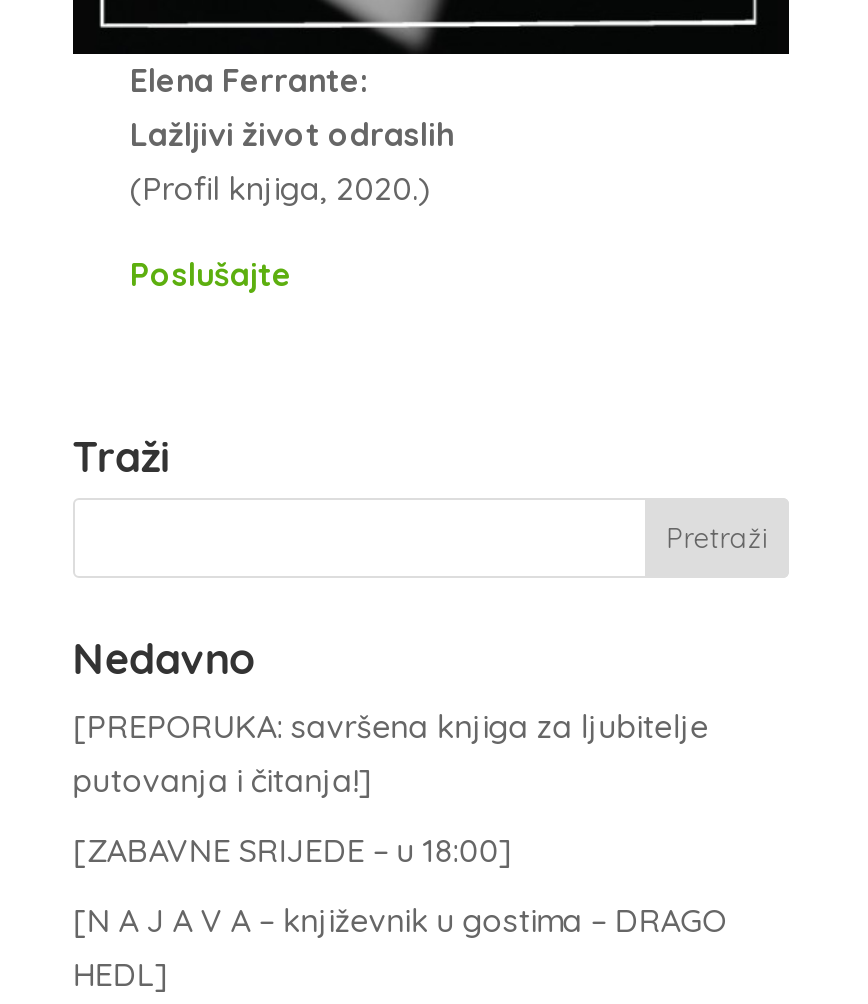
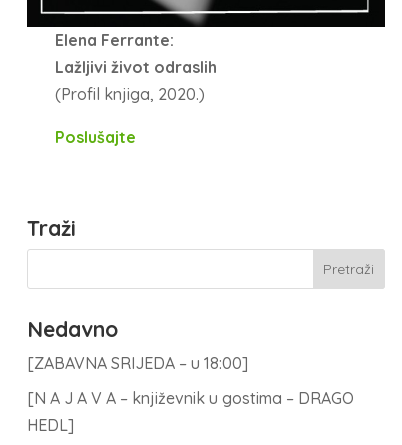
[73,706,709,870] [PREPORUKA: savršena knjiga za ljubitelje | putovanja i čitanja!] | [ZABAVNE SRIJEDE – u 18:00] -> [27,353,248,373] [ZABAVNA SRIJEDA – u 18:00]

